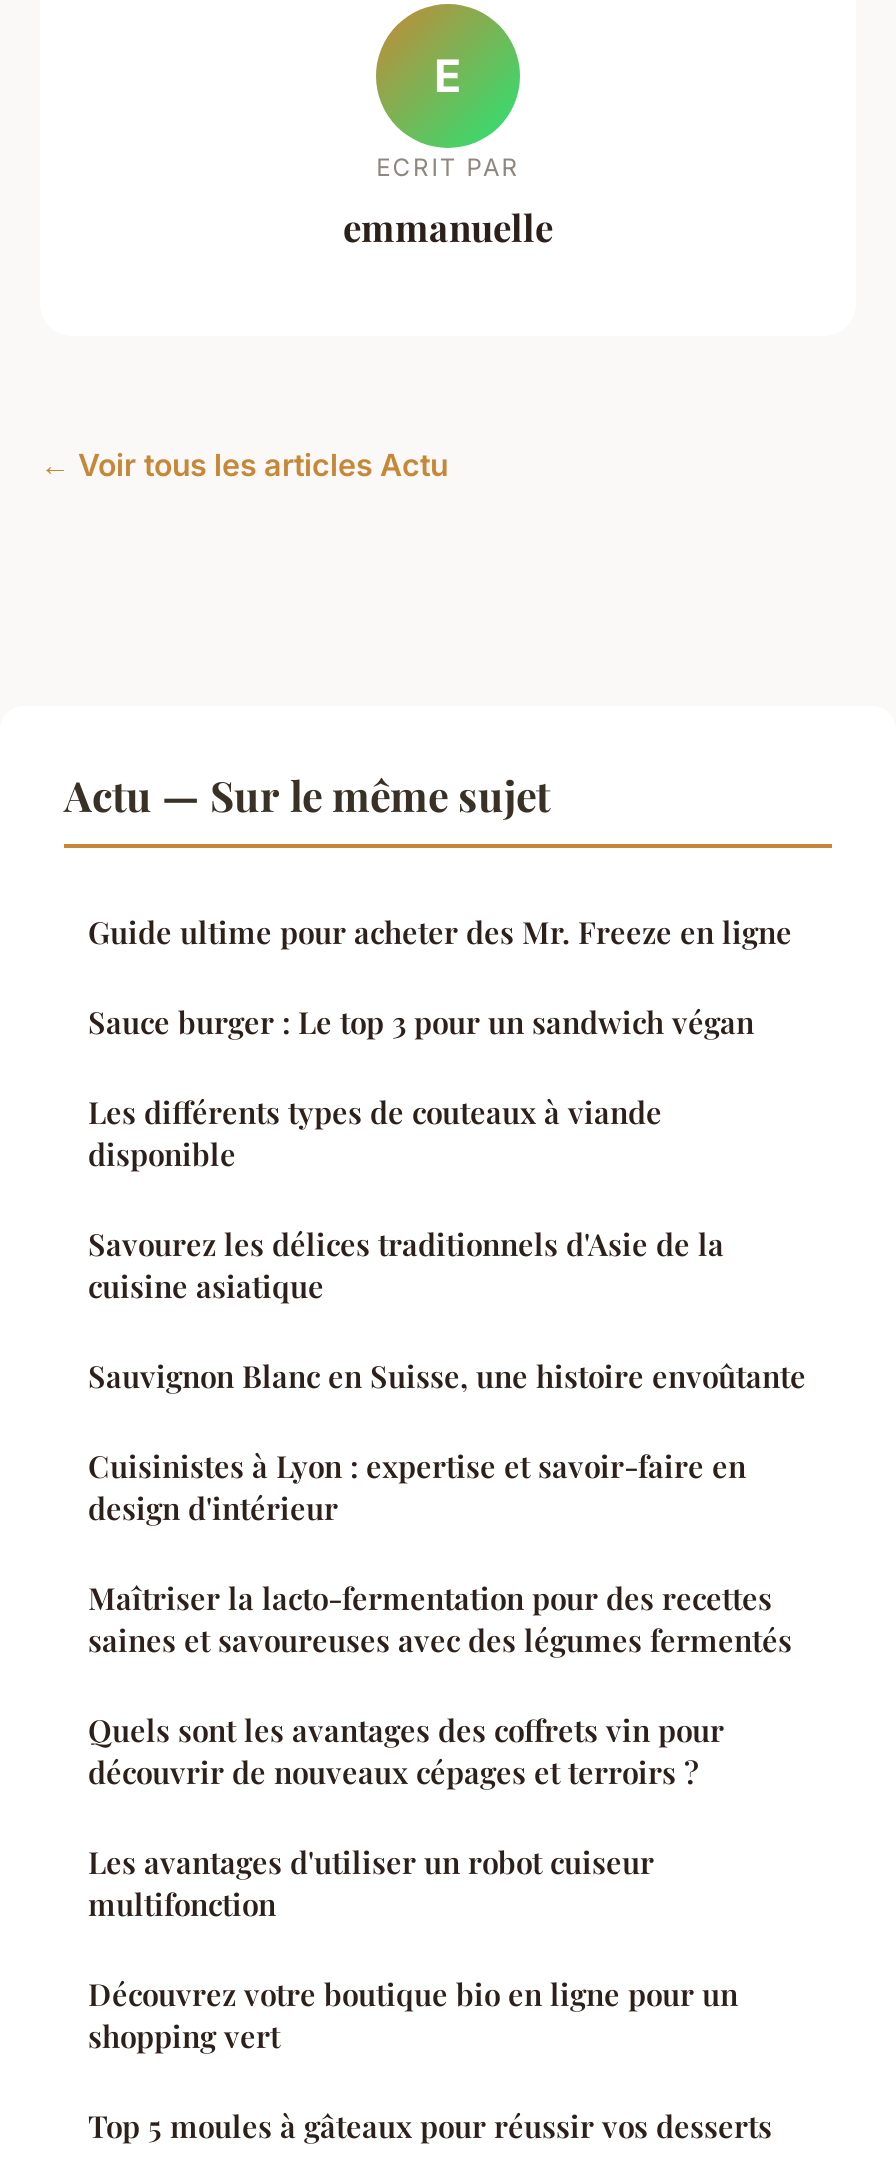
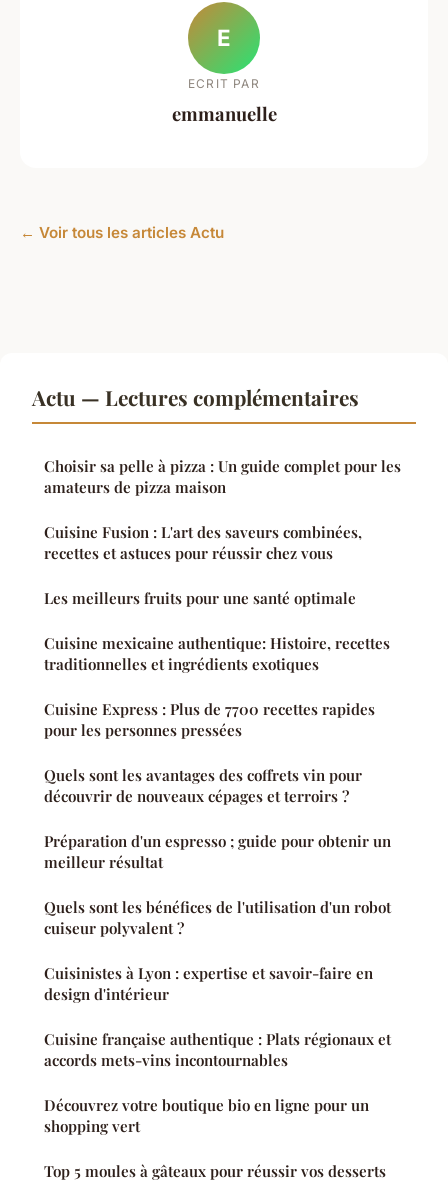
[64,766,806,1660] Actu — Sur le même sujet | Guide ultime pour acheter des Mr. Freeze en ligne | Sauce burger : Le top 3 pour un sandwich végan | Les différents types de couteaux à viande | disponible | Savourez les délices traditionnels d'Asie de la | cuisine asiatique | Sauvignon Blanc en Suisse, une histoire envoûtante | Maîtriser la lacto-fermentation pour des recettes | saines et savoureuses avec des légumes fermentés -> [32,383,401,740] Actu — Lectures complémentaires | Choisir sa pelle à pizza : Un guide complet pour les | amateurs de pizza maison | Cuisine Fusion : L'art des saveurs combinées, | recettes et astuces pour réussir chez vous | Les meilleurs fruits pour une santé optimale | Cuisine mexicaine authentique: Histoire, recettes | traditionnelles et ingrédients exotiques | Cuisine Express : Plus de 7700 recettes rapides | pour les personnes pressées
moved [88,1446,746,1528] -> [44,963,373,1004]: Cuisinistes à Lyon : expertise et savoir-faire en | design d'intérieur
moved [88,1710,724,1792] -> [44,765,362,806]: Quels sont les avantages des coffrets vin pour | découvrir de nouveaux cépages et terroirs ?
[88,1842,654,1924] Les avantages d'utiliser un robot cuiseur | multifonction -> [44,831,391,1070] Préparation d'un espresso ; guide pour obtenir un | meilleur résultat | Quels sont les bénéfices de l'utilisation d'un robot | cuiseur polyvalent ? | Cuisine française authentique : Plats régionaux et | accords mets-vins incontournables

